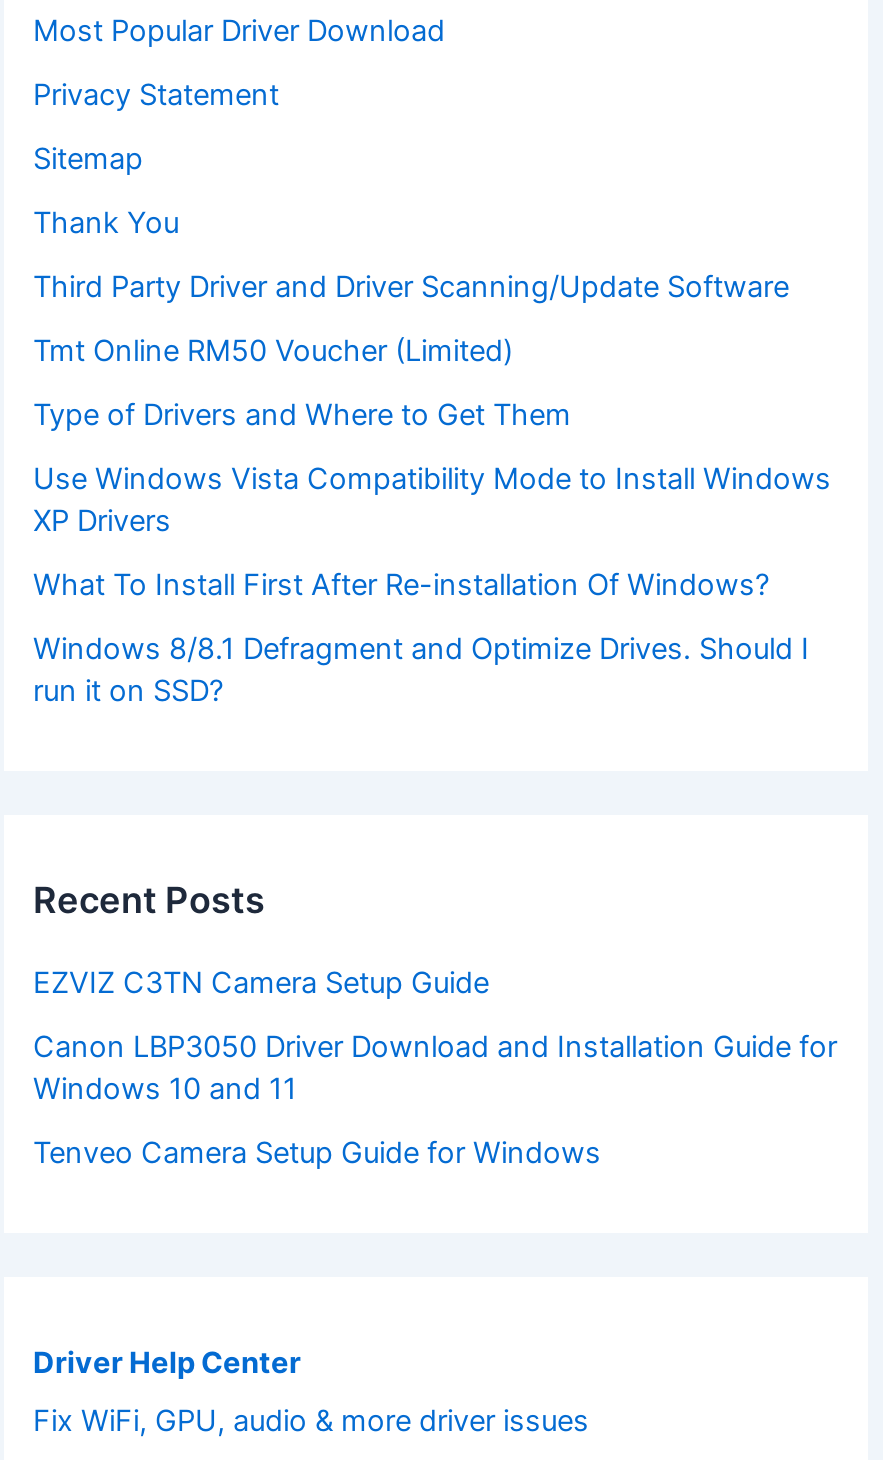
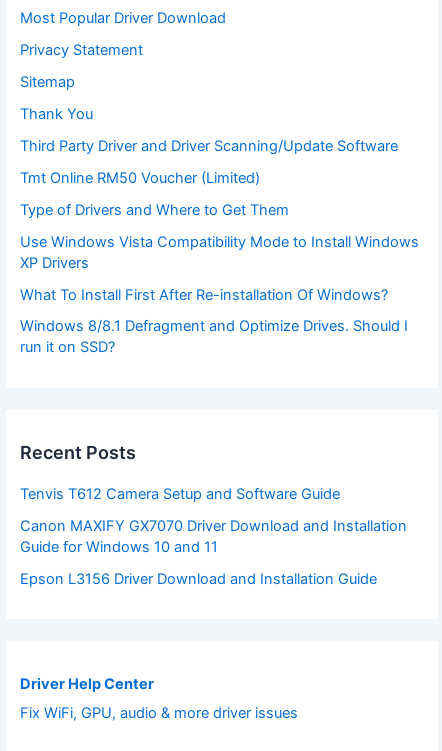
[33,964,489,1000] EZVIZ C3TN Camera Setup Guide -> [20,485,340,503] Tenvis T612 Camera Setup and Software Guide
[33,1028,837,1106] Canon LBP3050 Driver Download and Installation Guide for | Windows 10 and 11 -> [20,517,407,556] Canon MAXIFY GX7070 Driver Download and Installation | Guide for Windows 10 and 11
[33,1134,601,1170] Tenveo Camera Setup Guide for Windows -> [20,570,377,588] Epson L3156 Driver Download and Installation Guide

